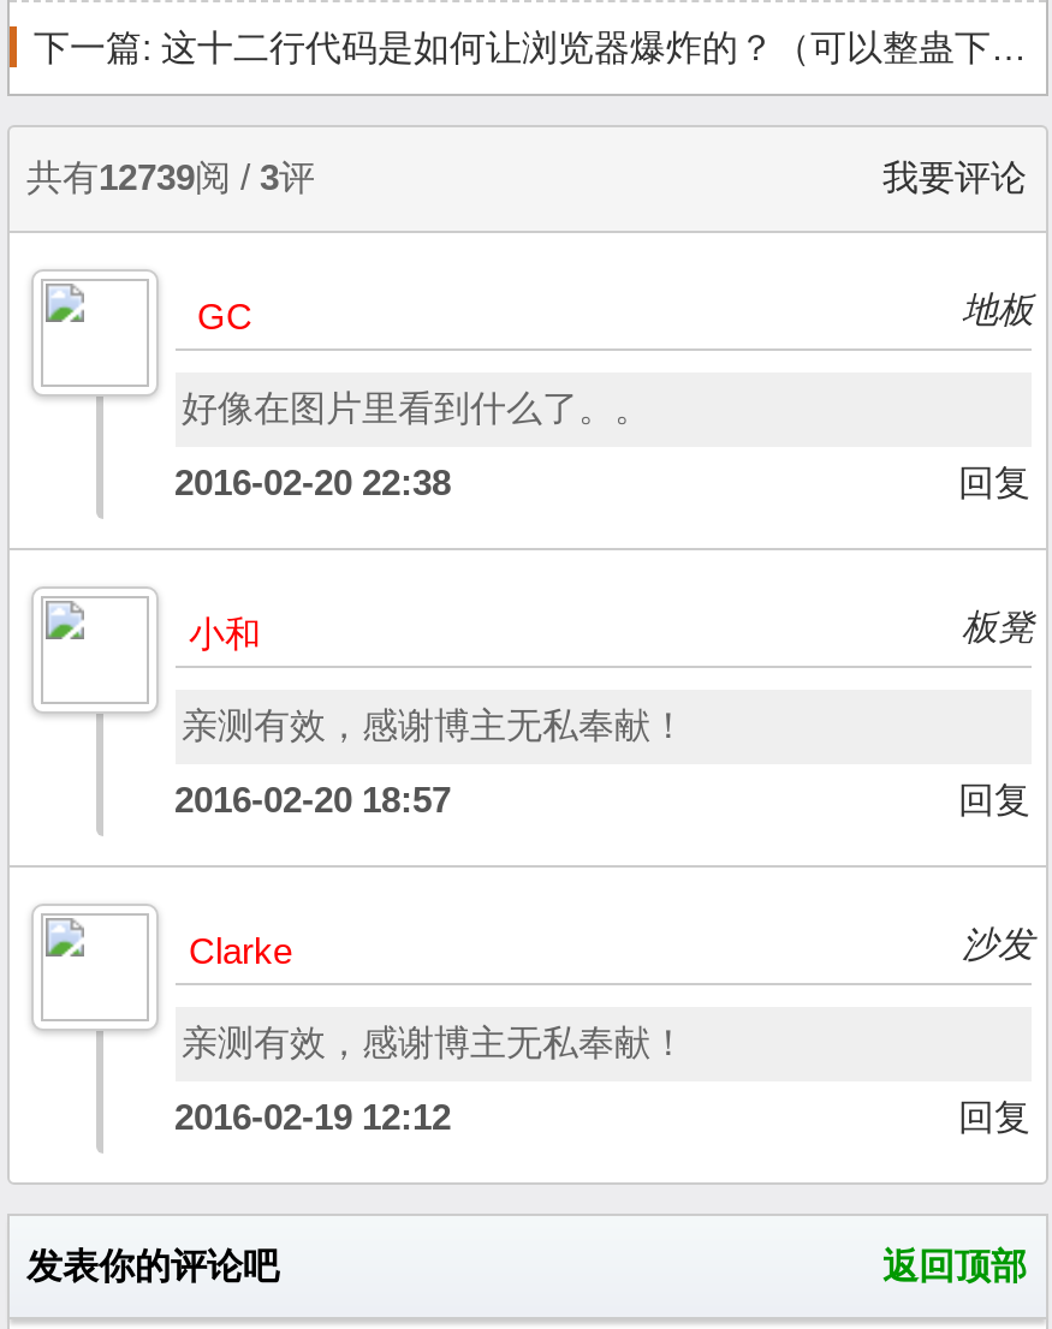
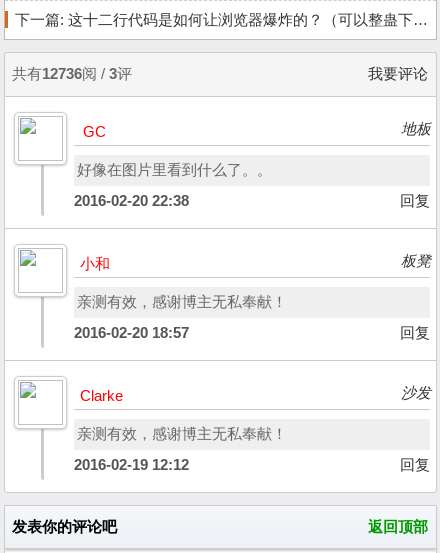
[26,156,315,197] 共有12739阅 / 3评 -> [12,65,132,82] 共有12736阅 / 3评

